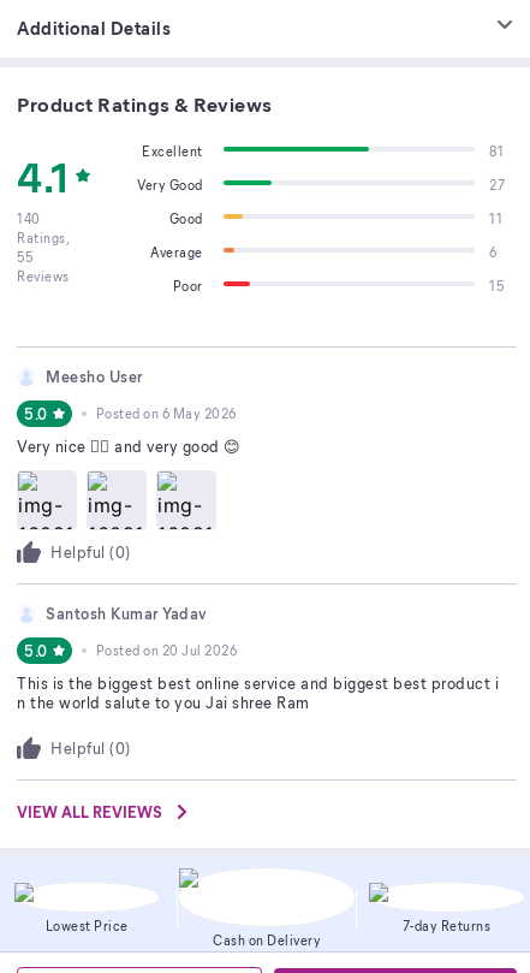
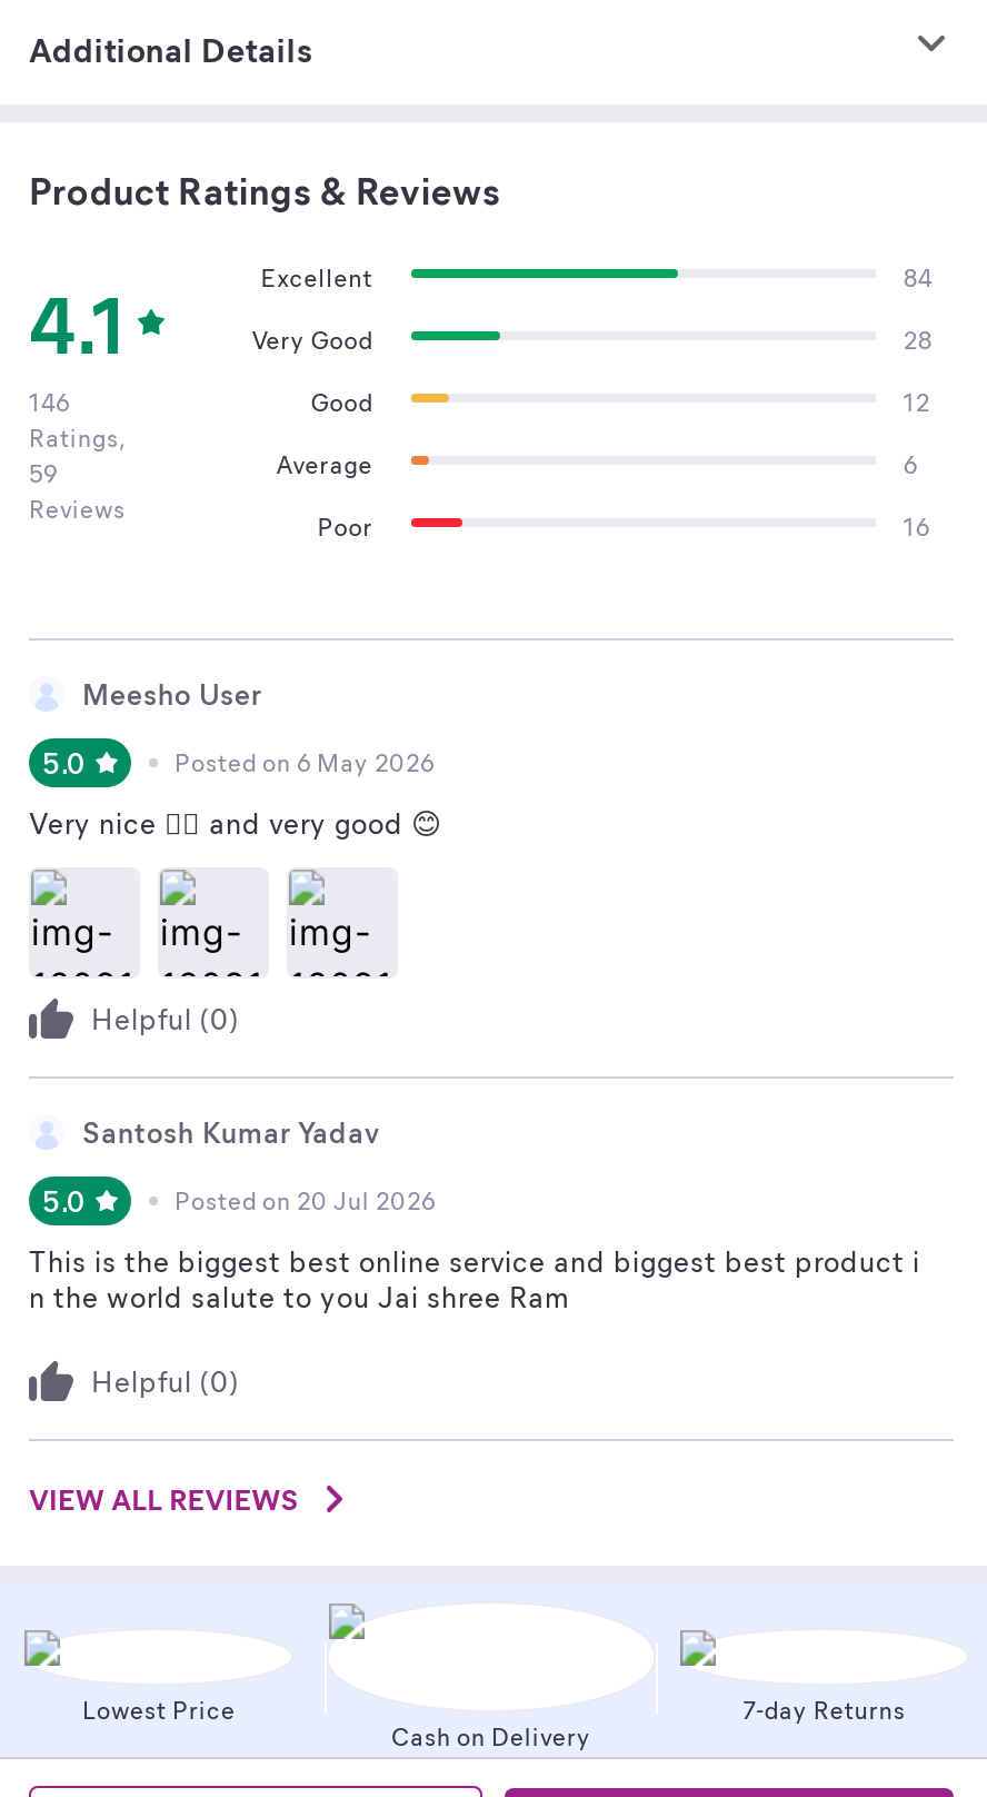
[489,142,504,160] 81 -> [903,260,932,294] 84
[489,176,505,194] 27 -> [903,322,932,356] 28
[17,209,40,227] 140 -> [29,385,70,418] 146
[489,209,503,227] 11 -> [903,385,930,418] 12
[17,248,32,266] 55 -> [29,456,58,489] 59
[489,277,504,295] 15 -> [903,509,930,543] 16

